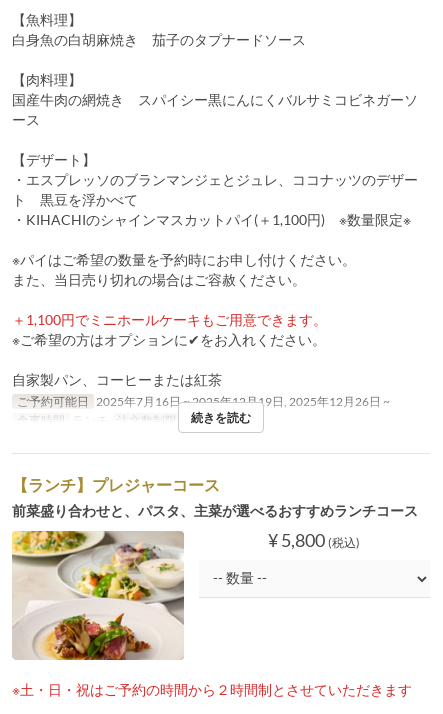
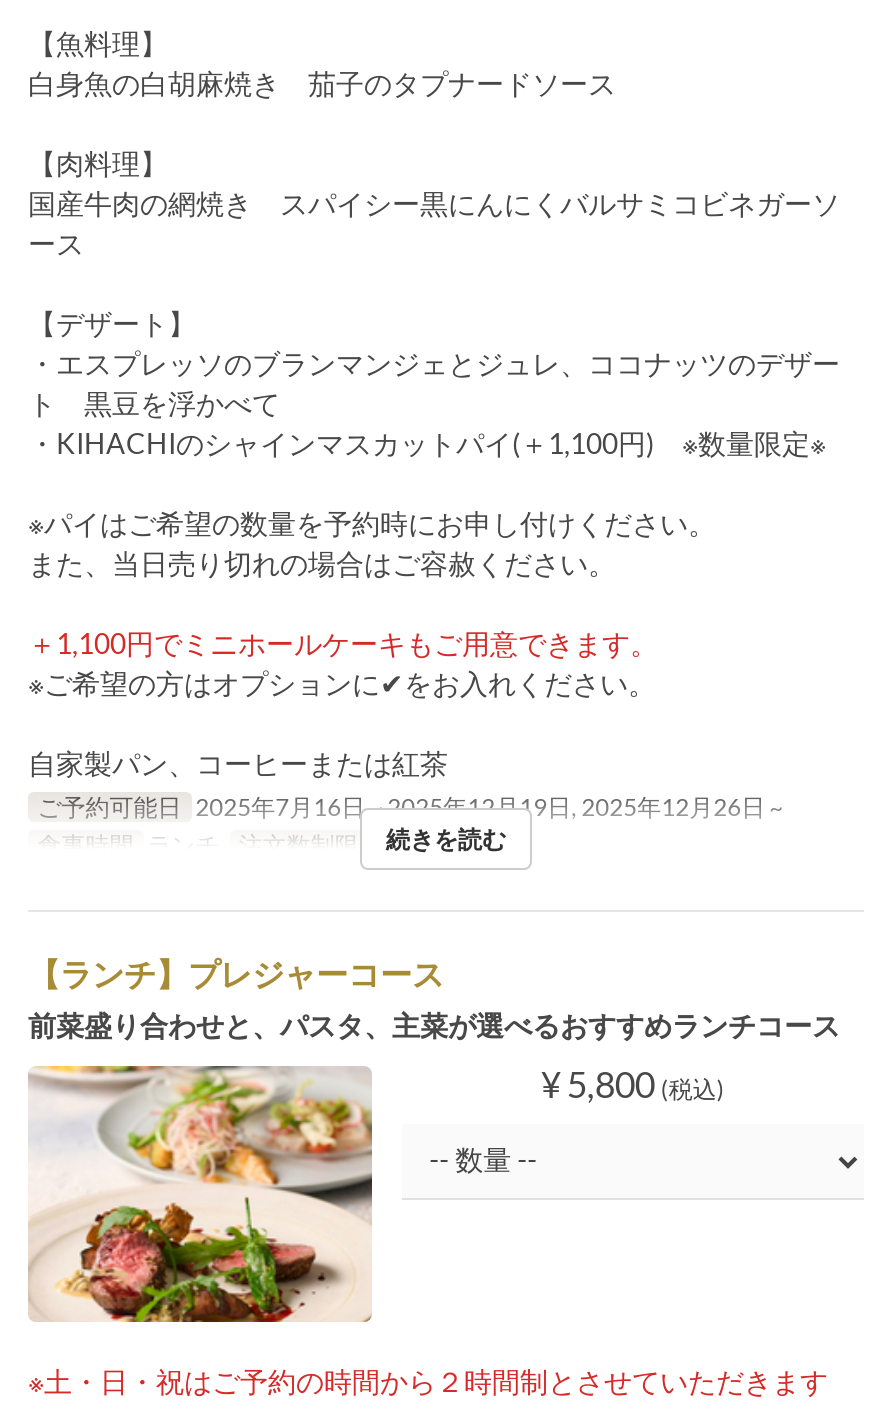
[11,530,185,661] [image] -> [28,1065,374,1325] [image]

